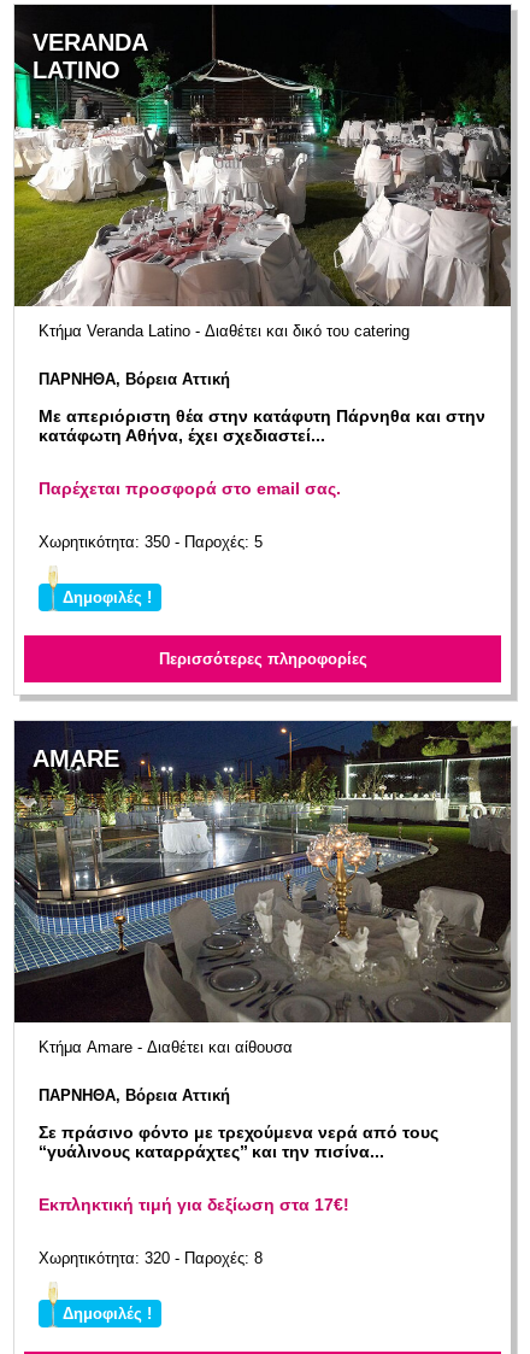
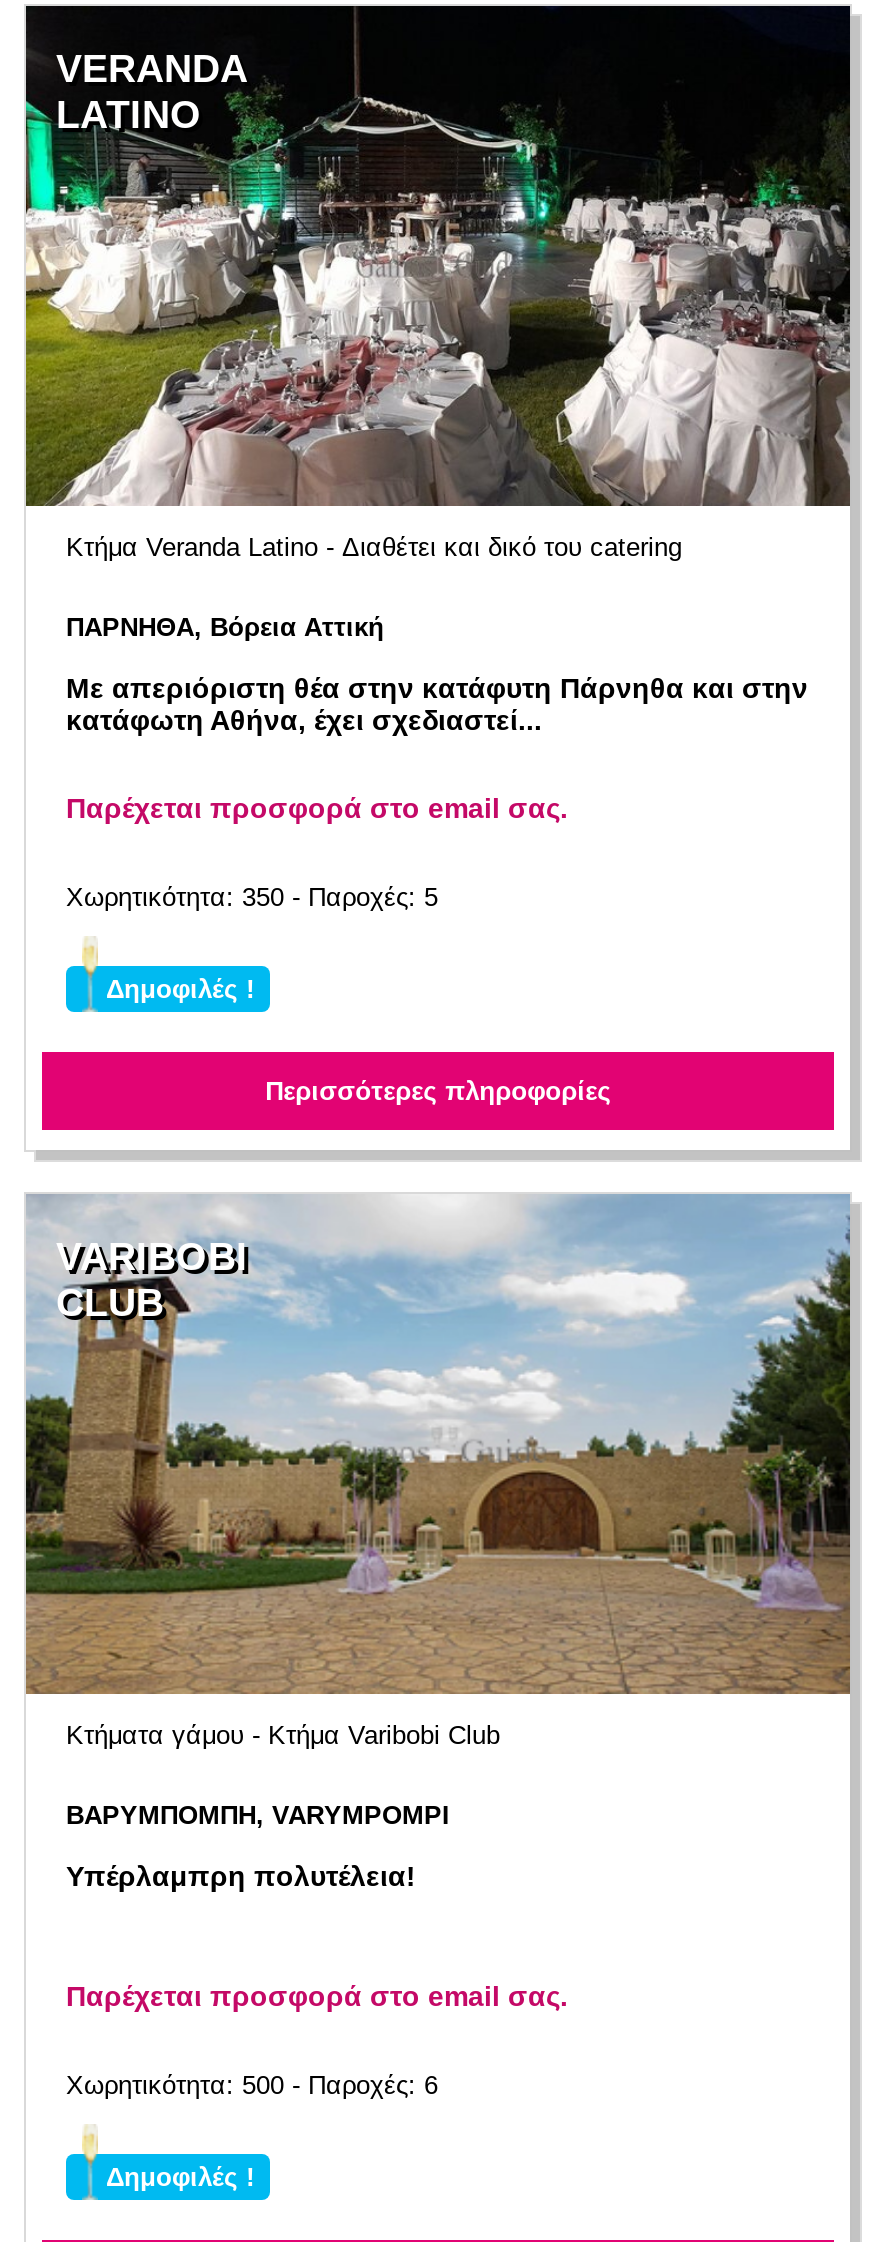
[13,720,512,1024] [image] | AMARE -> [24,1192,850,1696] [image] | VARIBOBI | CLUB
[39,1038,293,1056] Κτήμα Amare - Διαθέτει και αίθουσα -> [66,1720,500,1750] Κτήματα γάμου - Κτήμα Varibobi Club
[39,1086,230,1105] ΠΑΡΝΗΘΑ, Βόρεια Αττική -> [66,1800,450,1830] ΒΑΡΥΜΠΟΜΠΗ, VARYMPOMPI
[39,1123,438,1161] Σε πράσινο φόντο με τρεχούμενα νερά από τους | ‘‘γυάλινους καταρράχτες’’ και την πισίνα... -> [66,1860,416,1892] Υπέρλαμπρη πολυτέλεια!
[39,1195,349,1214] Eκπληκτική τιμή για δεξίωση στα 17€! -> [66,1980,568,2012] Παρέχεται προσφορά στο email σας.
[39,1249,263,1267] Χωρητικότητα: 320 - Παροχές: 8 -> [66,2070,438,2100] Χωρητικότητα: 500 - Παροχές: 6

